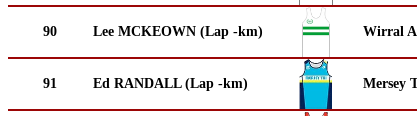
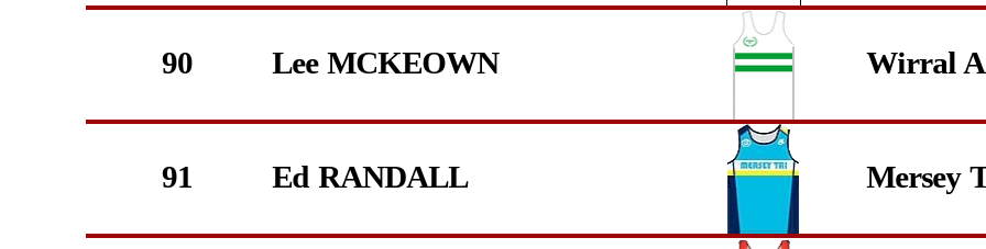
[93,23,263,39] Lee MCKEOWN (Lap -km) -> [272,45,499,80] Lee MCKEOWN
[93,75,248,91] Ed RANDALL (Lap -km) -> [272,159,468,194] Ed RANDALL

